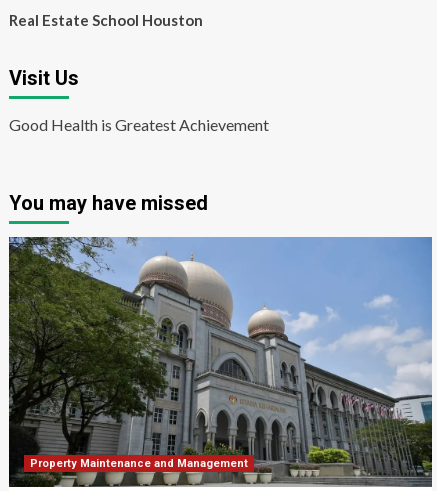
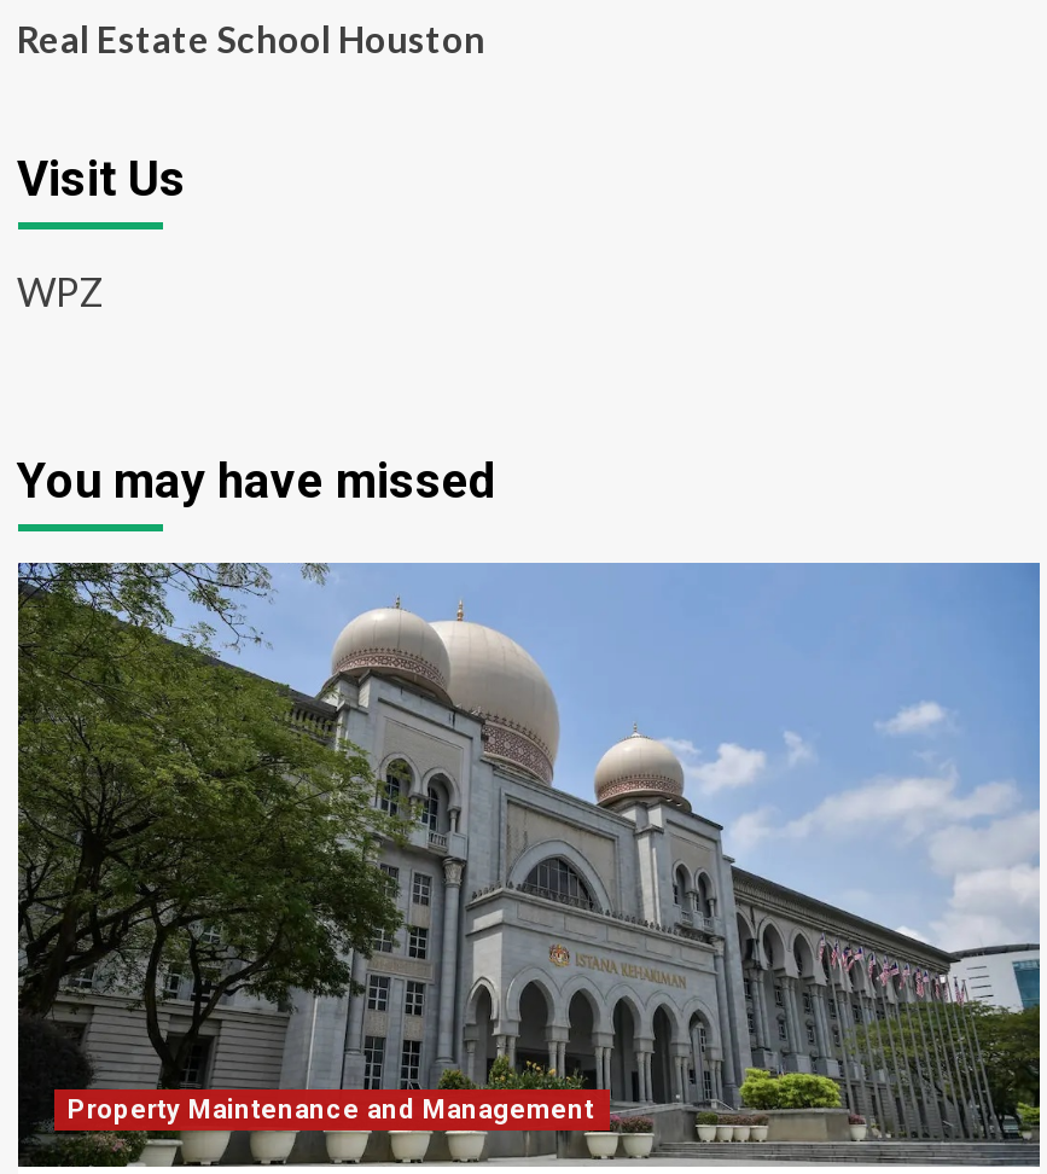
[8,115,268,134] Good Health is Greatest Achievement -> [17,268,104,314] WPZ

